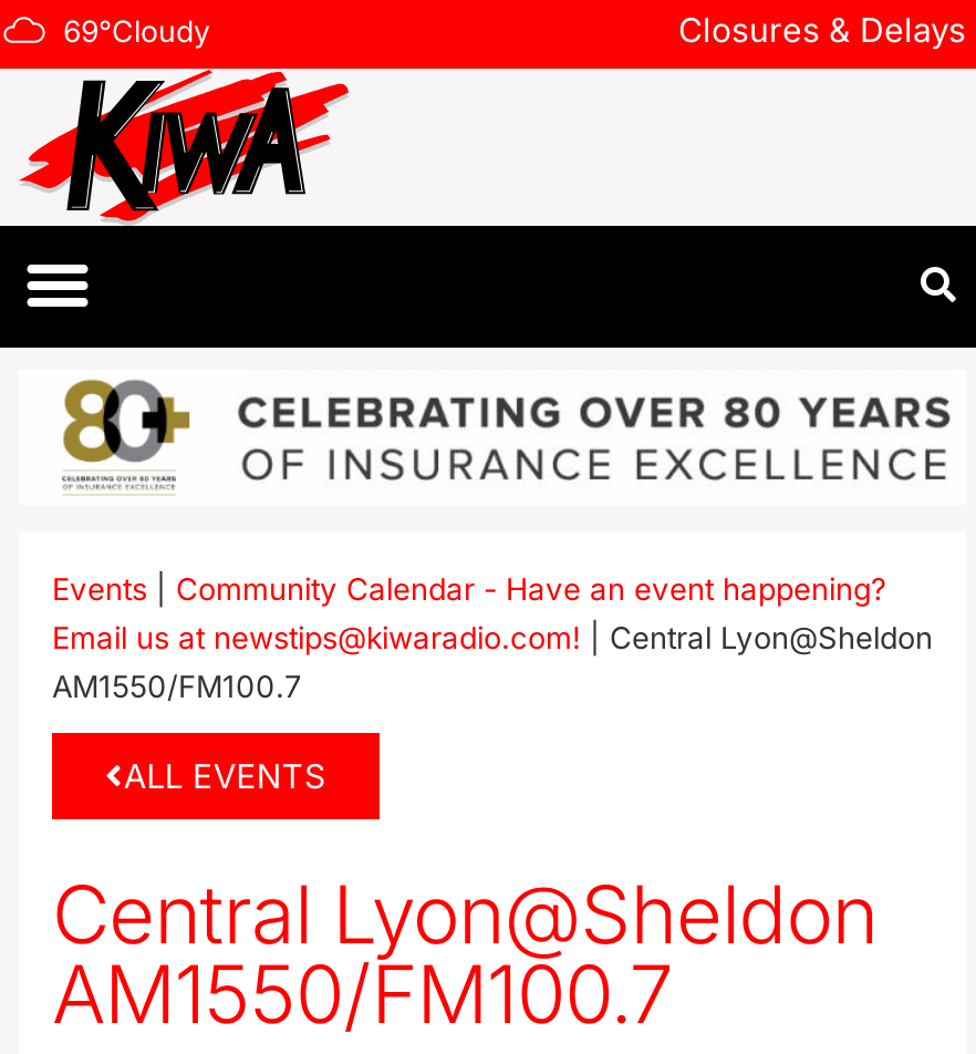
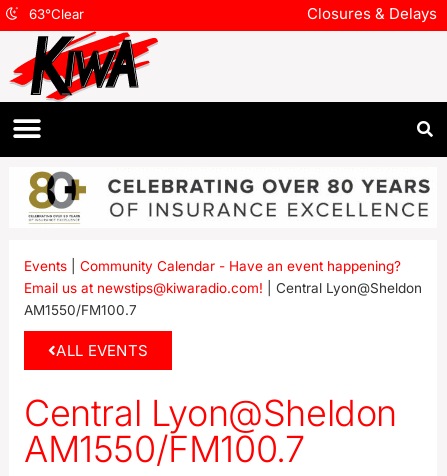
[63,12,209,48] 69°Cloudy -> [29,5,84,21] 63°Clear

